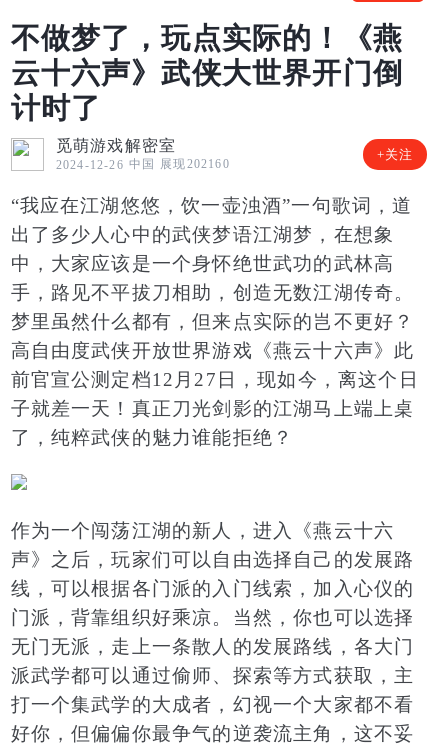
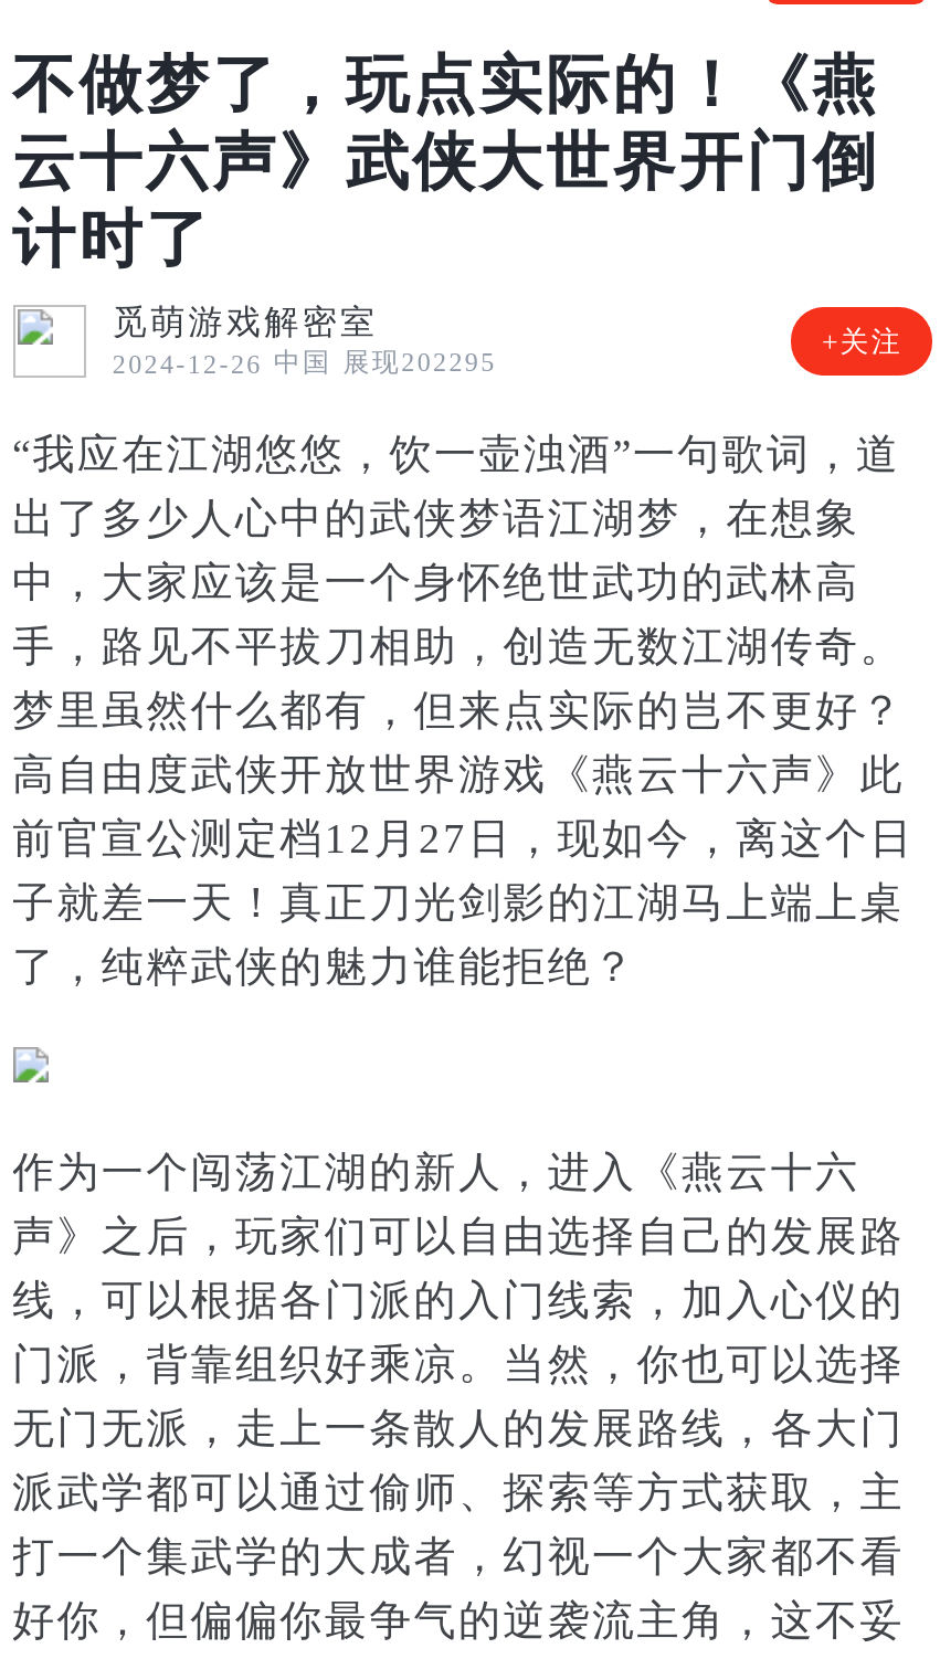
[56,157,230,172] 2024-12-26 中国 展现202160 -> [112,347,497,379] 2024-12-26 中国 展现202295

